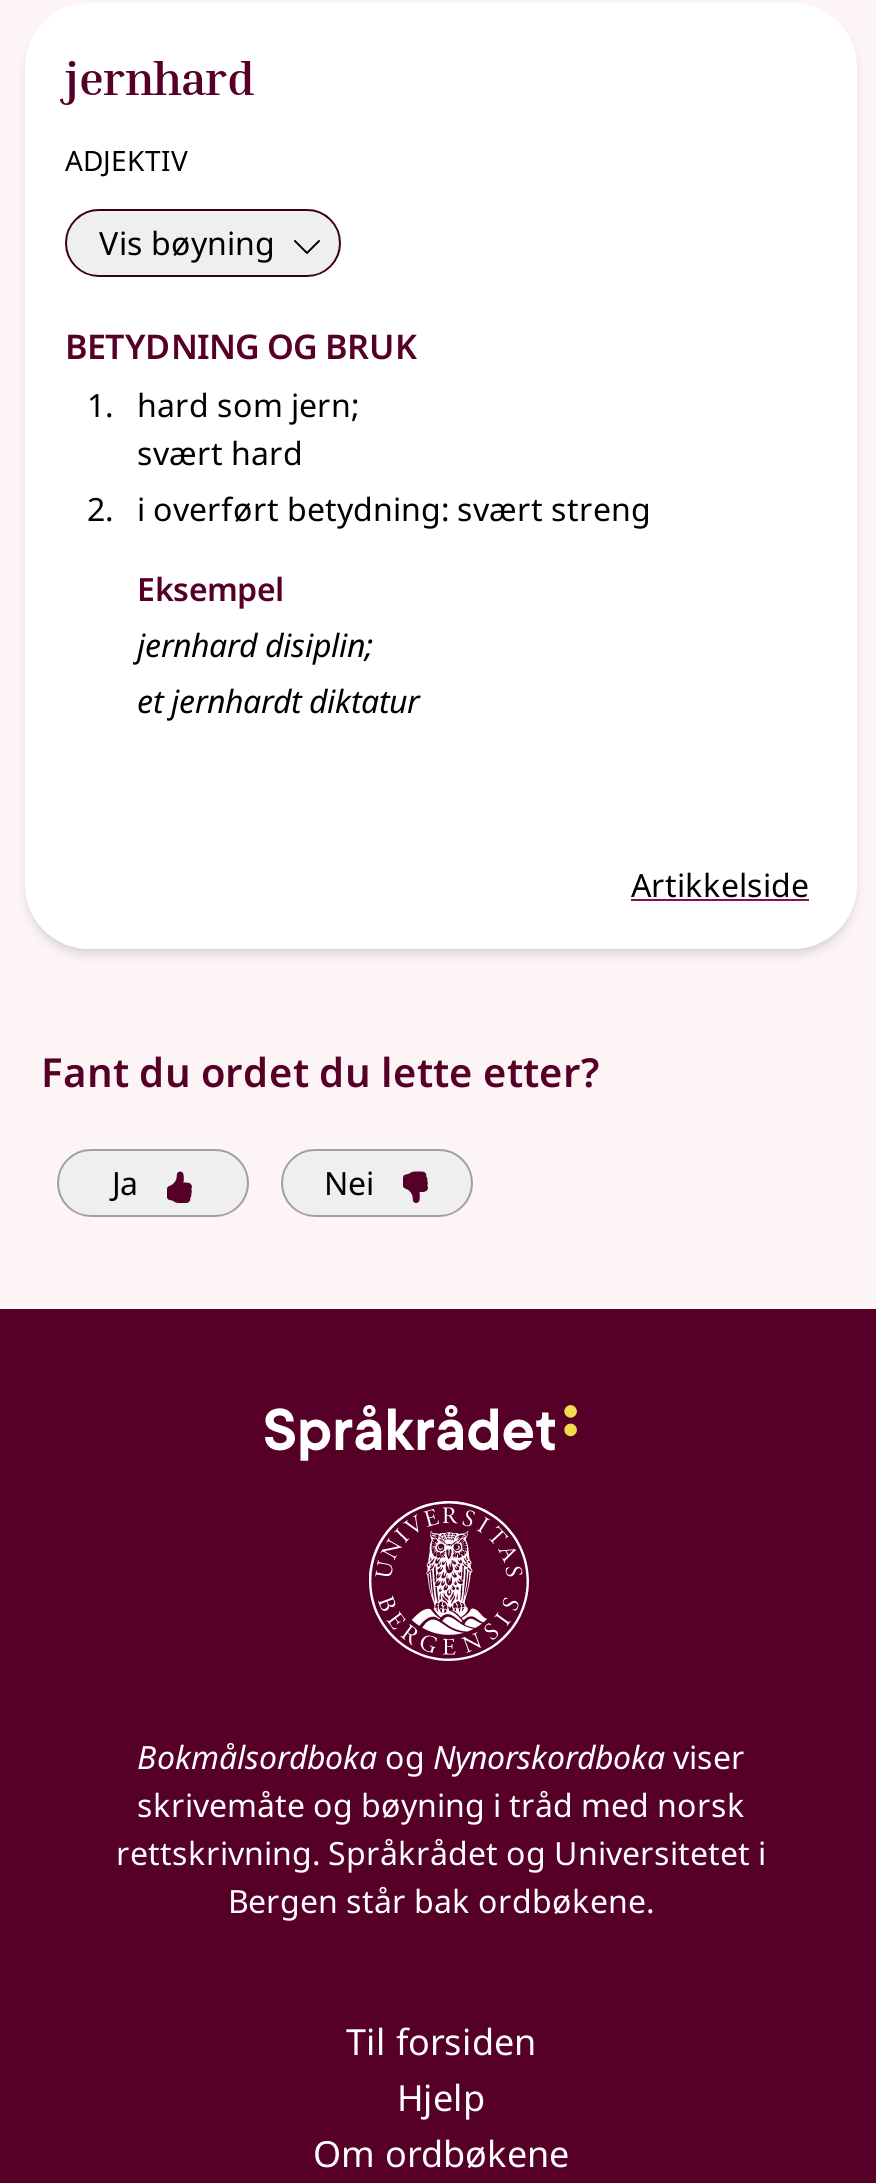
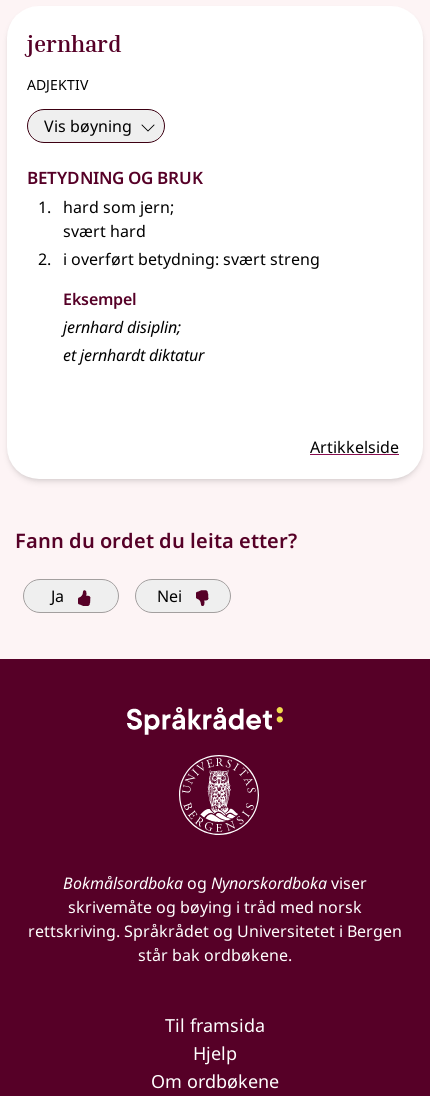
[41,1045,599,1099] Fant du ordet du lette etter? -> [15,527,297,554] Fann du ordet du leita etter?
[116,1783,766,1923] skrivemåte og bøyning i tråd med norsk | rettskrivning. Språkrådet og Universitetet i | Bergen står bak ordbøkene. -> [28,896,402,966] skrivemåte og bøying i tråd med norsk | rettskriving. Språkrådet og Universitetet i Bergen | står bak ordbøkene.
[346,2017,536,2065] Til forsiden -> [165,1013,265,1037] Til framsida

